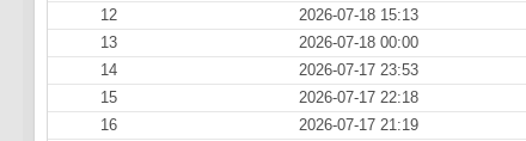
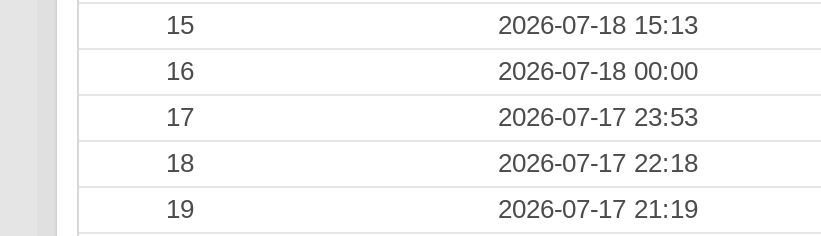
[100,6,117,24] 12 -> [166,10,194,40] 15
[100,33,117,51] 13 -> [166,56,194,86] 16
[100,61,117,79] 14 -> [166,102,194,132] 17
[100,88,117,106] 15 -> [166,148,194,178] 18
[100,116,117,134] 16 -> [166,194,194,224] 19

